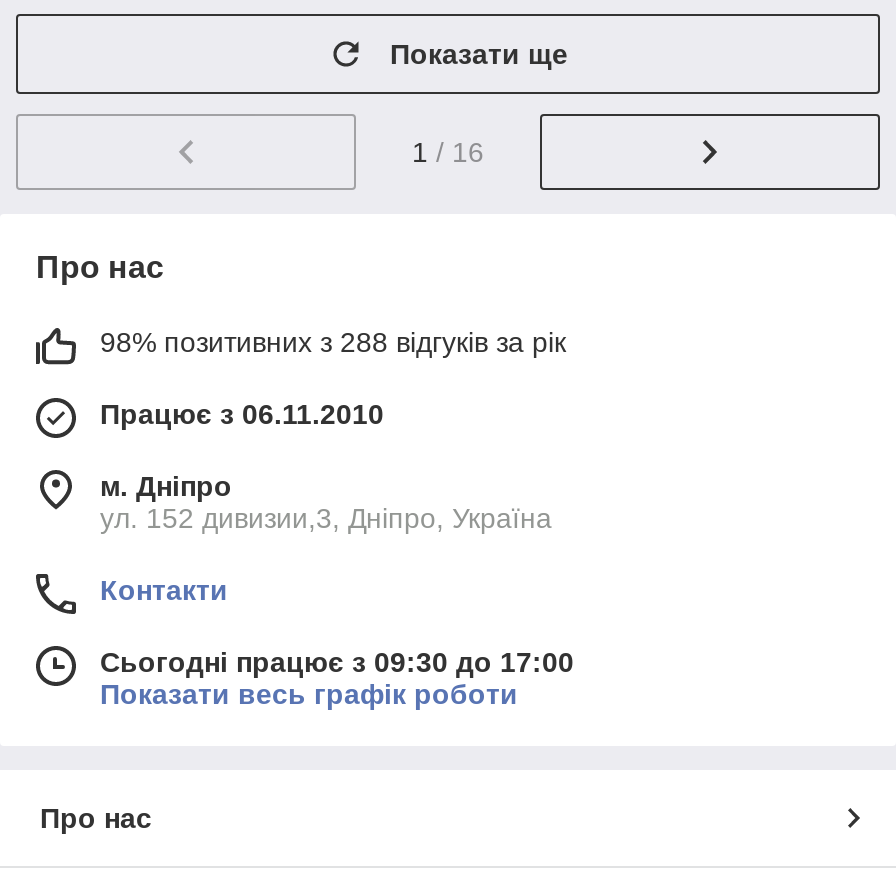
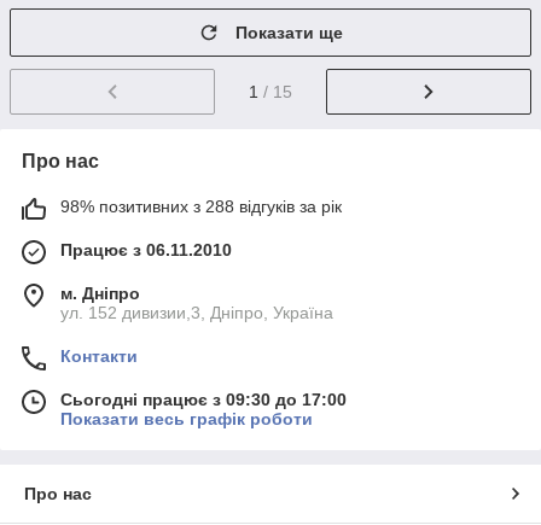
[412,136,484,168] 1 / 16 -> [249,82,292,101] 1 / 15

